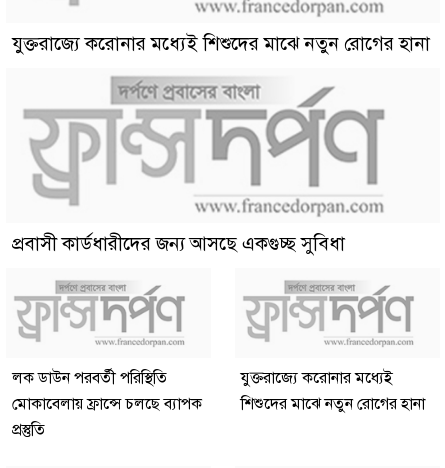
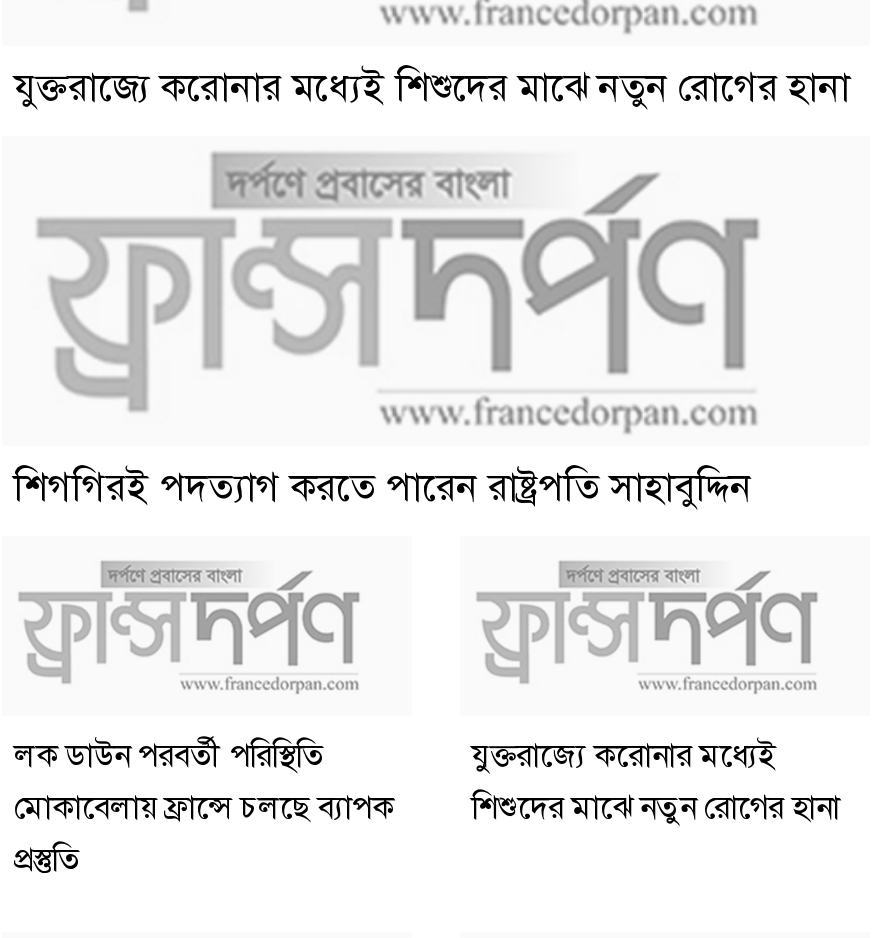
[12,232,345,255] প্রবাসী কার্ডধারীদের জন্য আসছে একগুচ্ছ সুবিধা -> [14,465,752,511] শিগগিরই পদত্যাগ করতে পারেন রাষ্ট্রপতি সাহাবুদ্দিন

